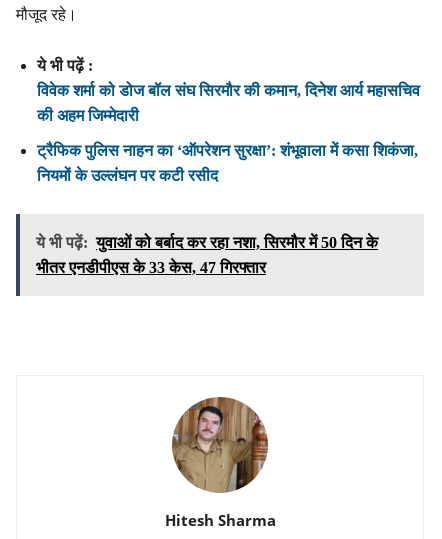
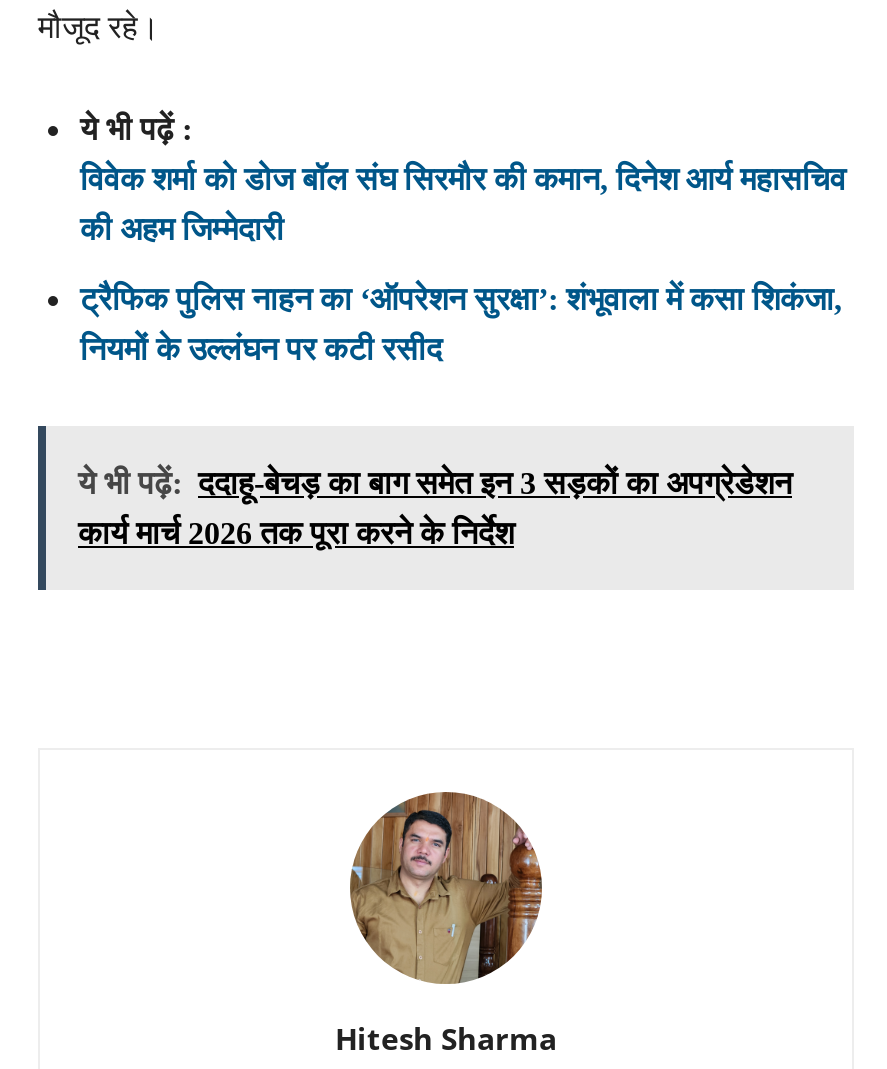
[36,234,378,251] ये भी पढ़ें: युवाओं को बर्बाद कर रहा नशा, सिरमौर में 50 दिन के -> [78,466,792,500] ये भी पढ़ें: ददाहू-बेचड़ का बाग समेत इन 3 सड़कों का अपग्रेडेशन
[36,259,266,276] भीतर एनडीपीएस के 33 केस, 47 गिरफ्तार -> [78,516,514,550] कार्य मार्च 2026 तक पूरा करने के निर्देश

